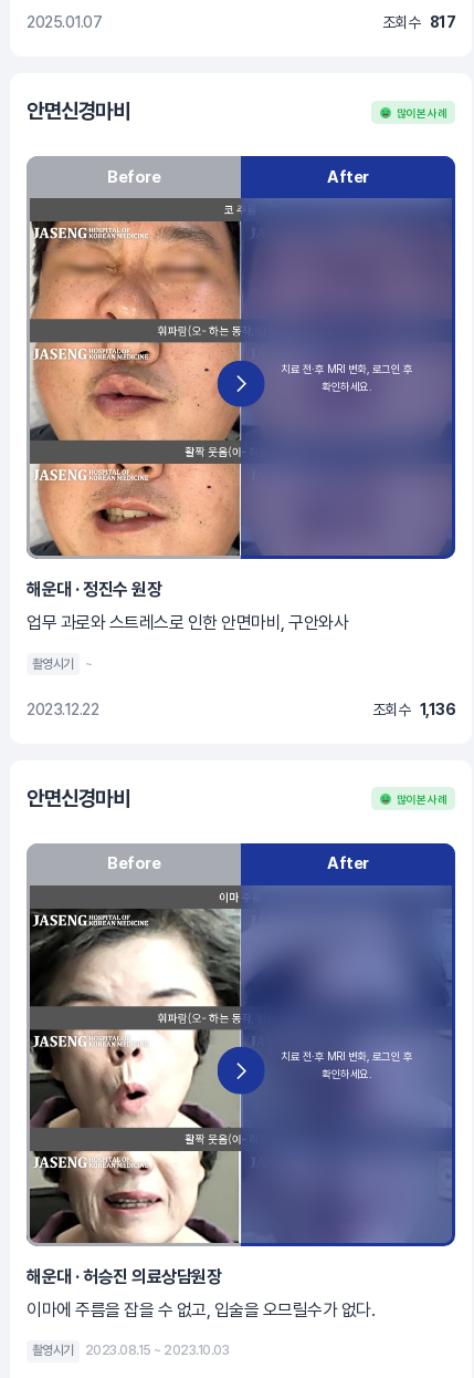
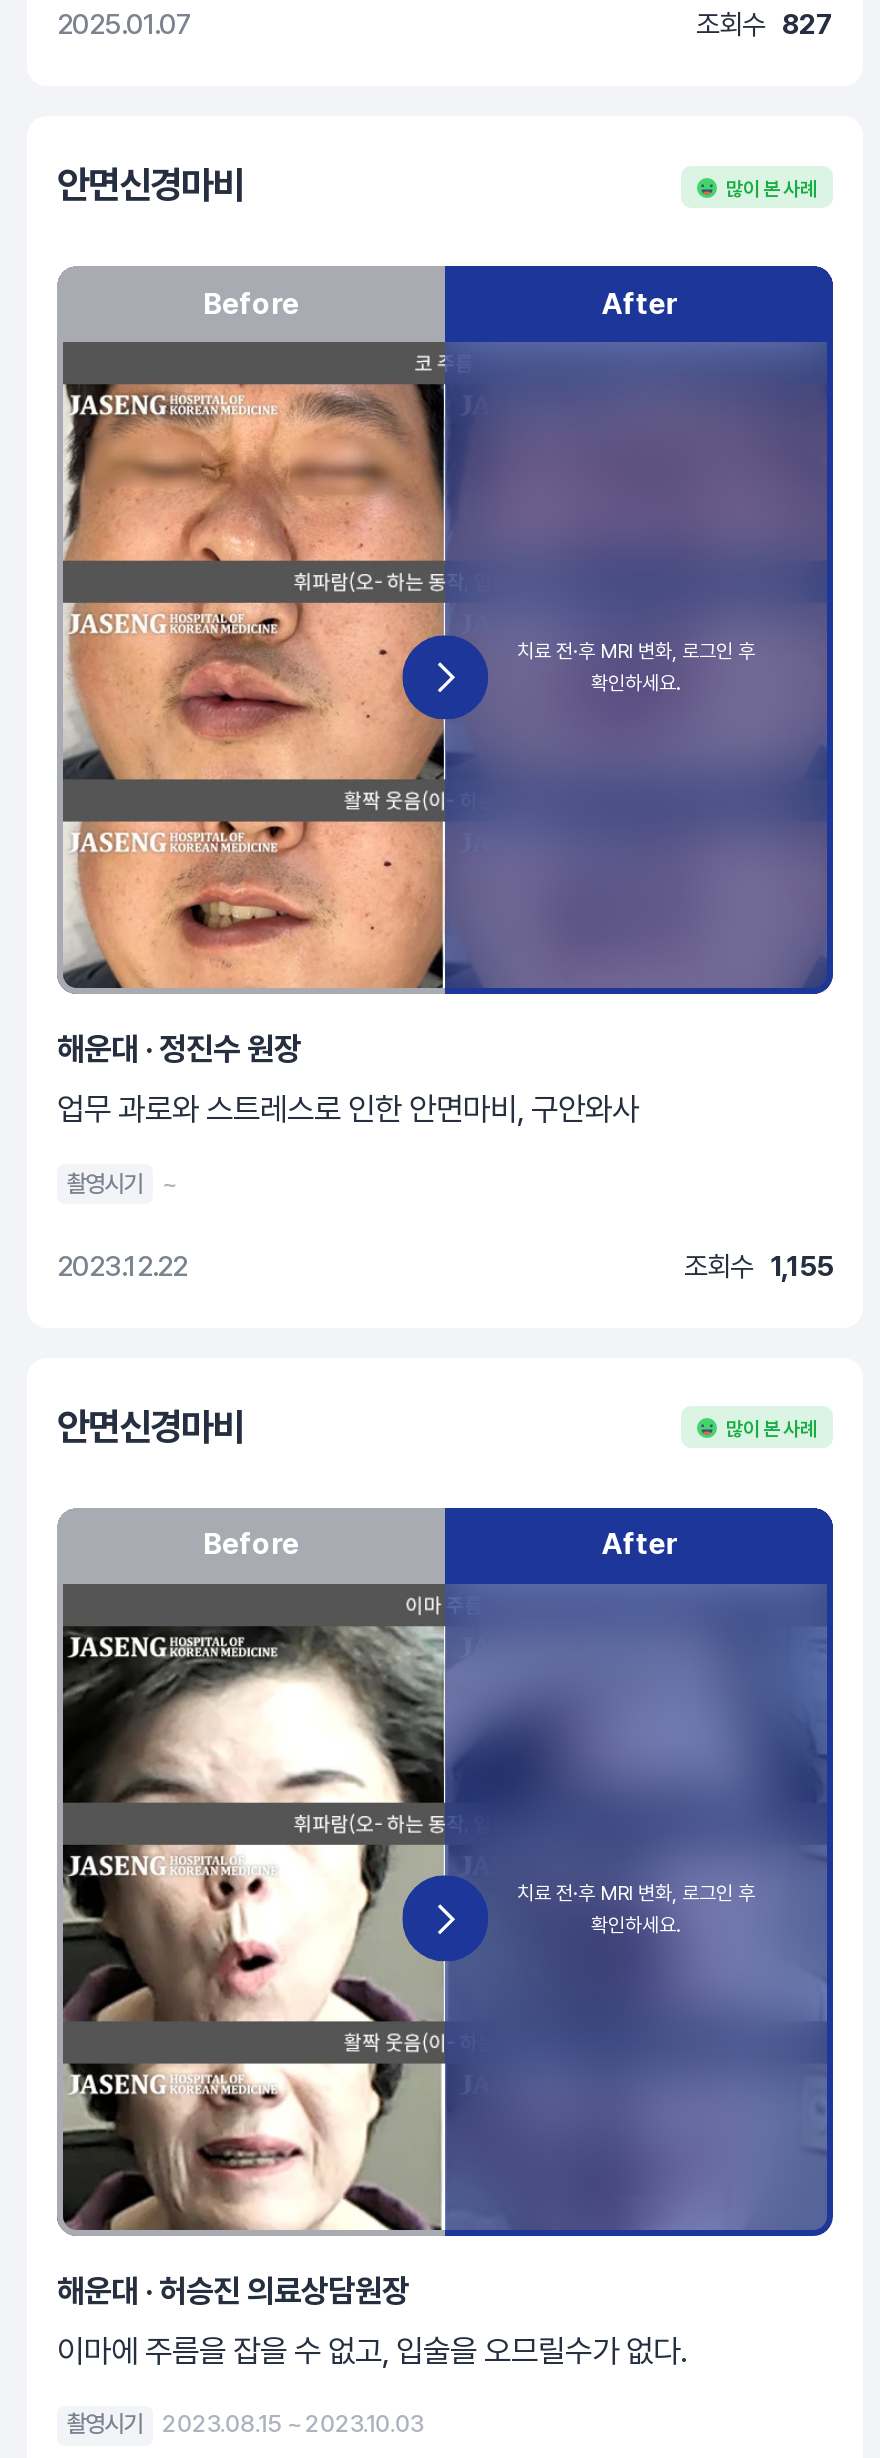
[382,14,455,31] 조회수 817 -> [696,8,833,40] 조회수 827
[372,701,455,718] 조회수 1,136 -> [684,1250,833,1282] 조회수 1,155

